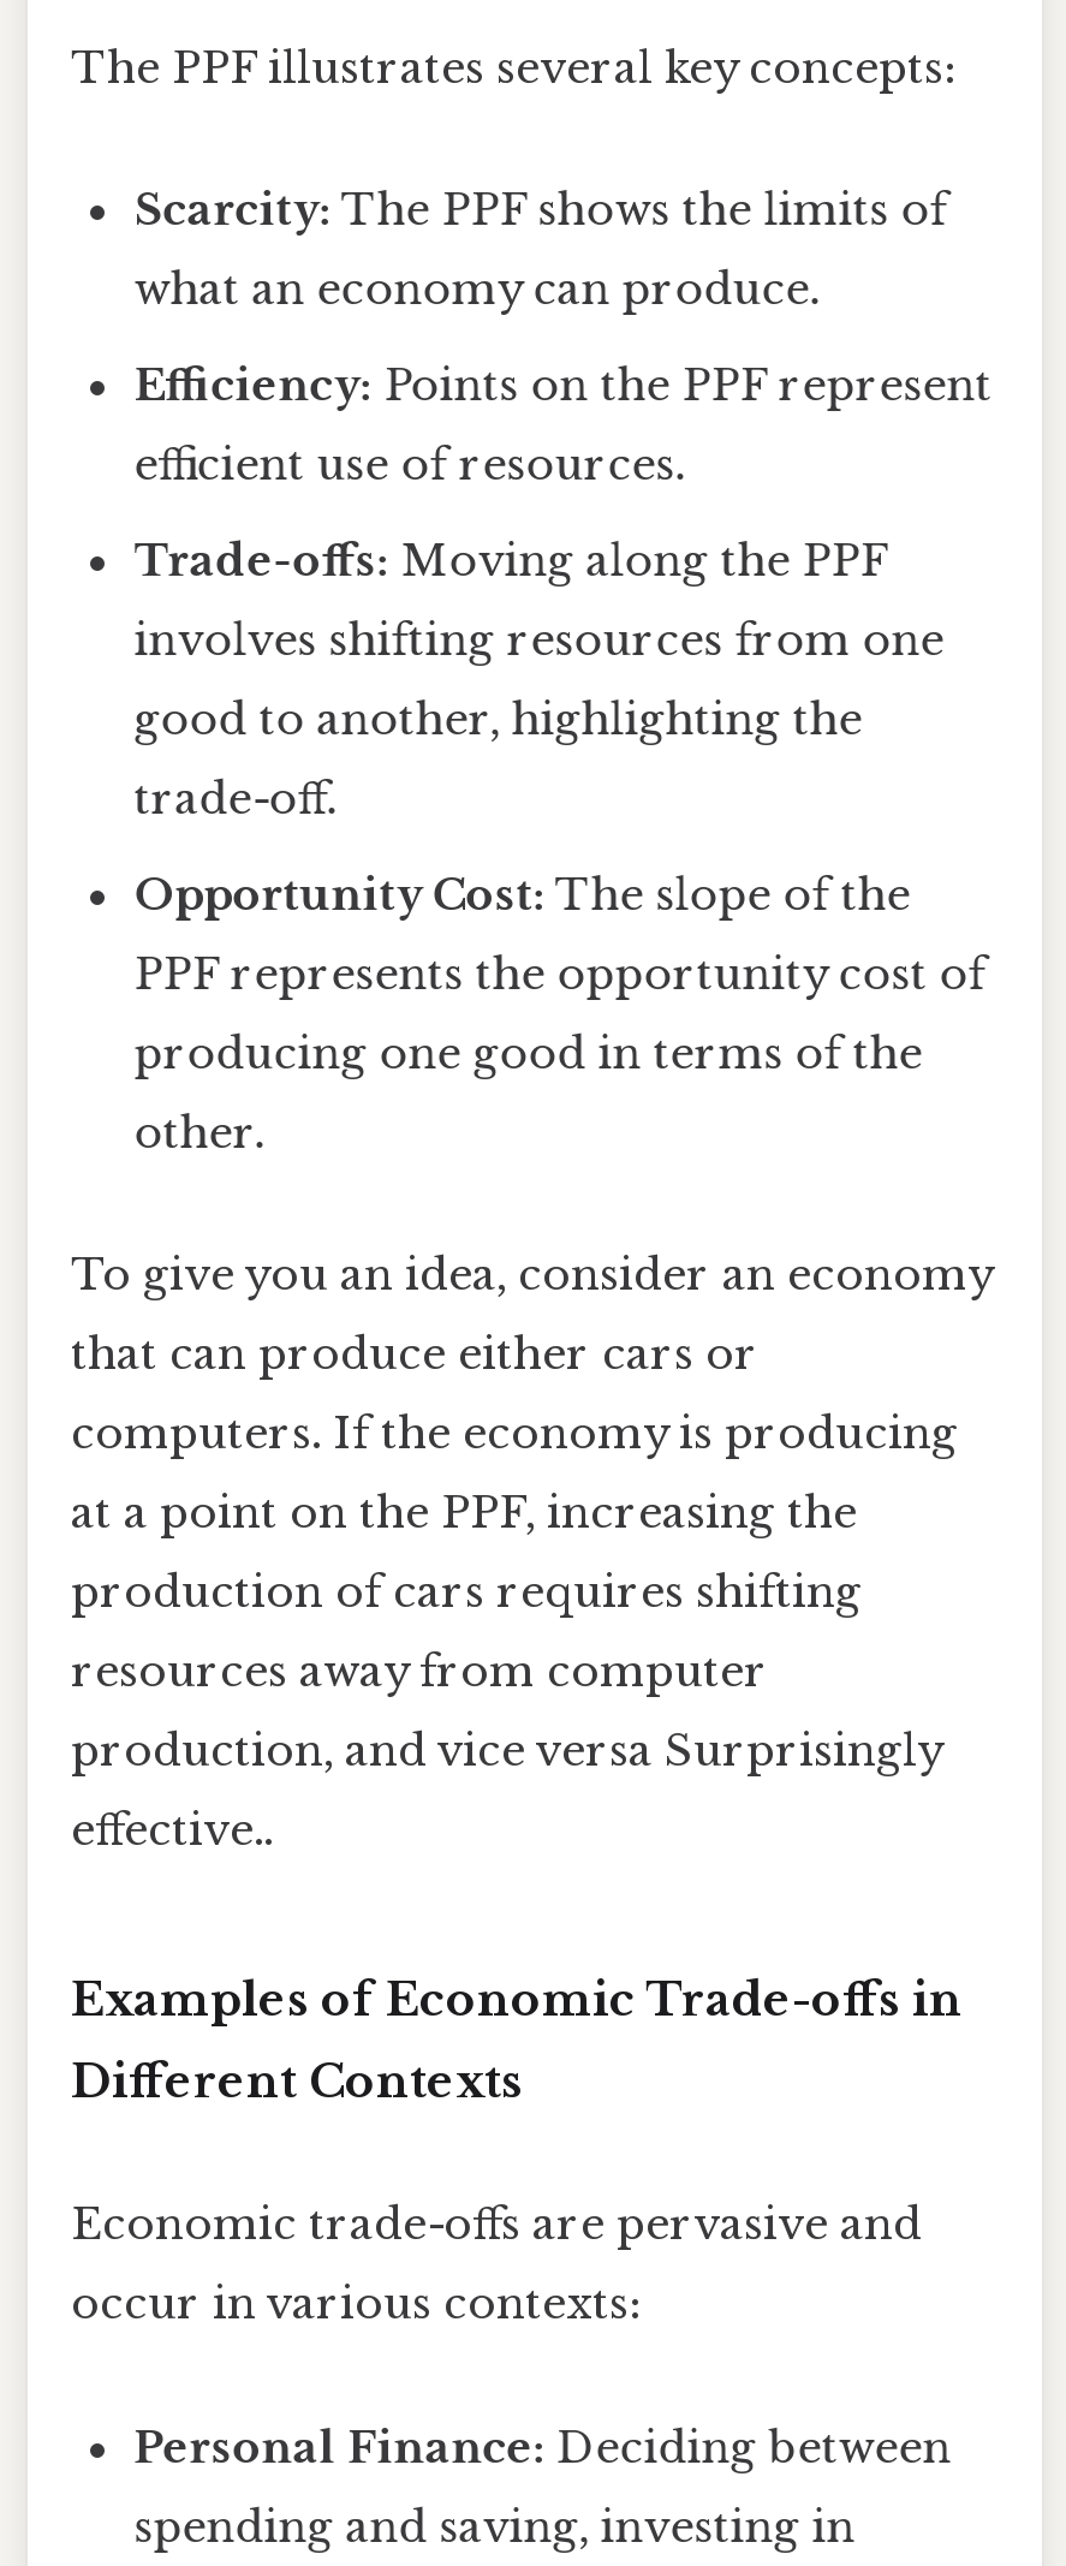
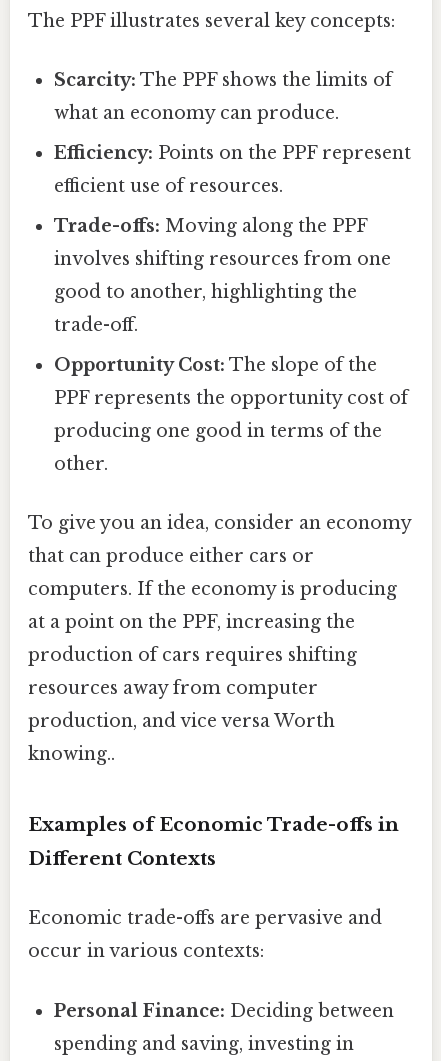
[71,1725,941,1778] production, and vice versa Surprisingly -> [28,710,335,732] production, and vice versa Worth
[71,1805,273,1858] effective.. -> [28,743,115,765] knowing..

